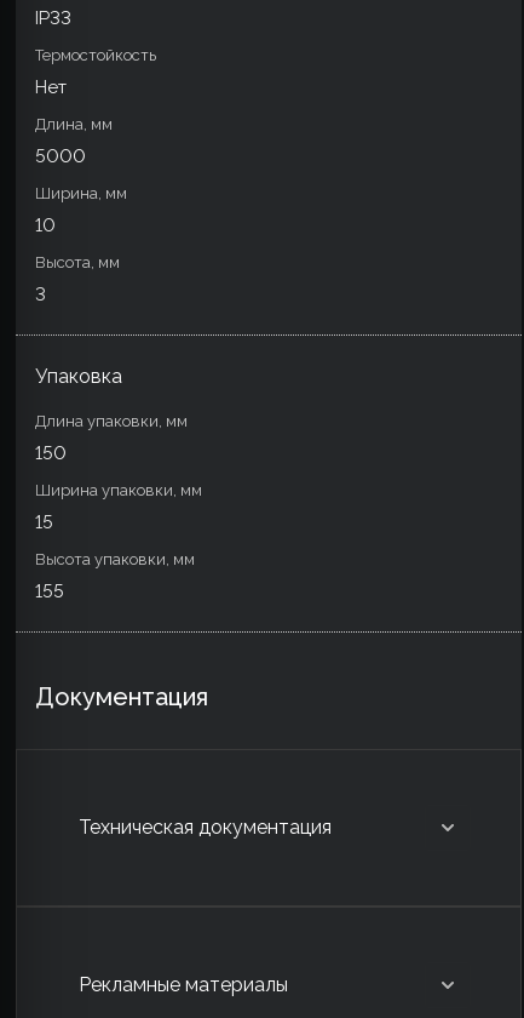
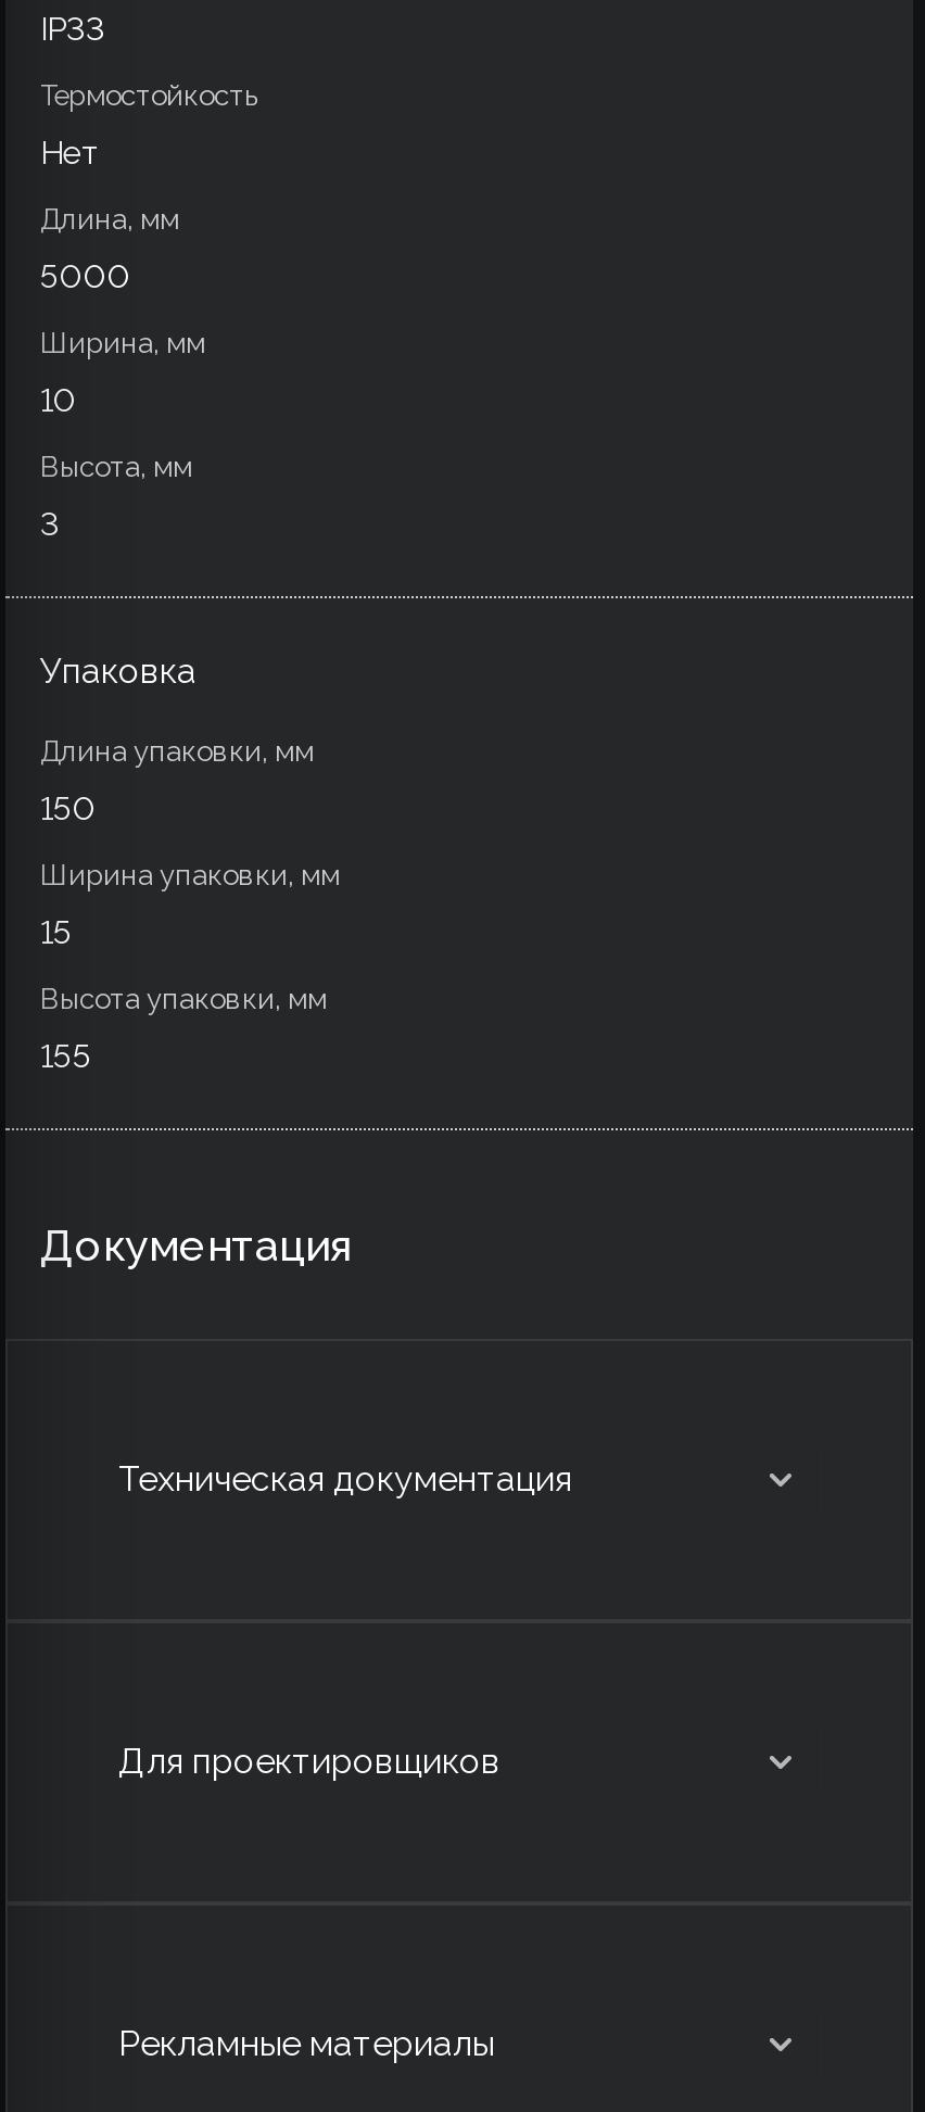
none -> [118,1742,500,1783] Для проектировщиков

